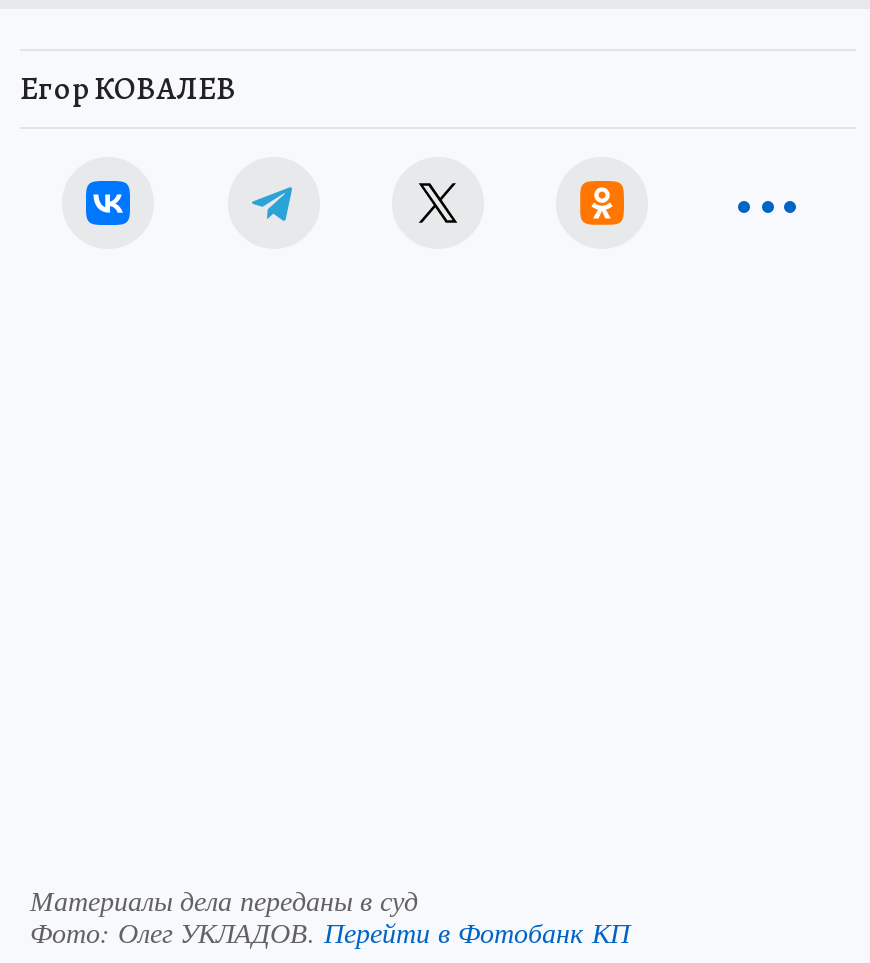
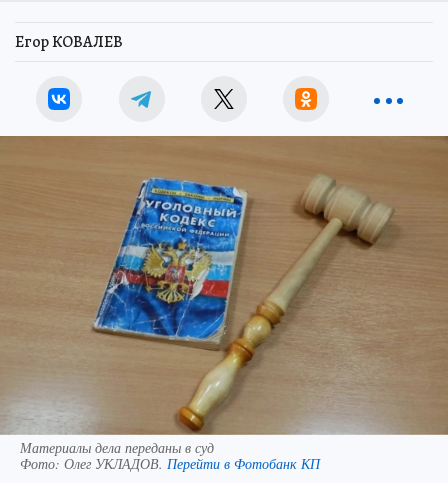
none -> [3,135,445,436] [image]

